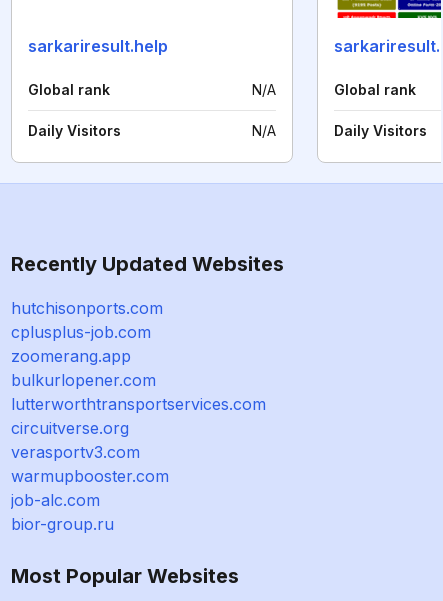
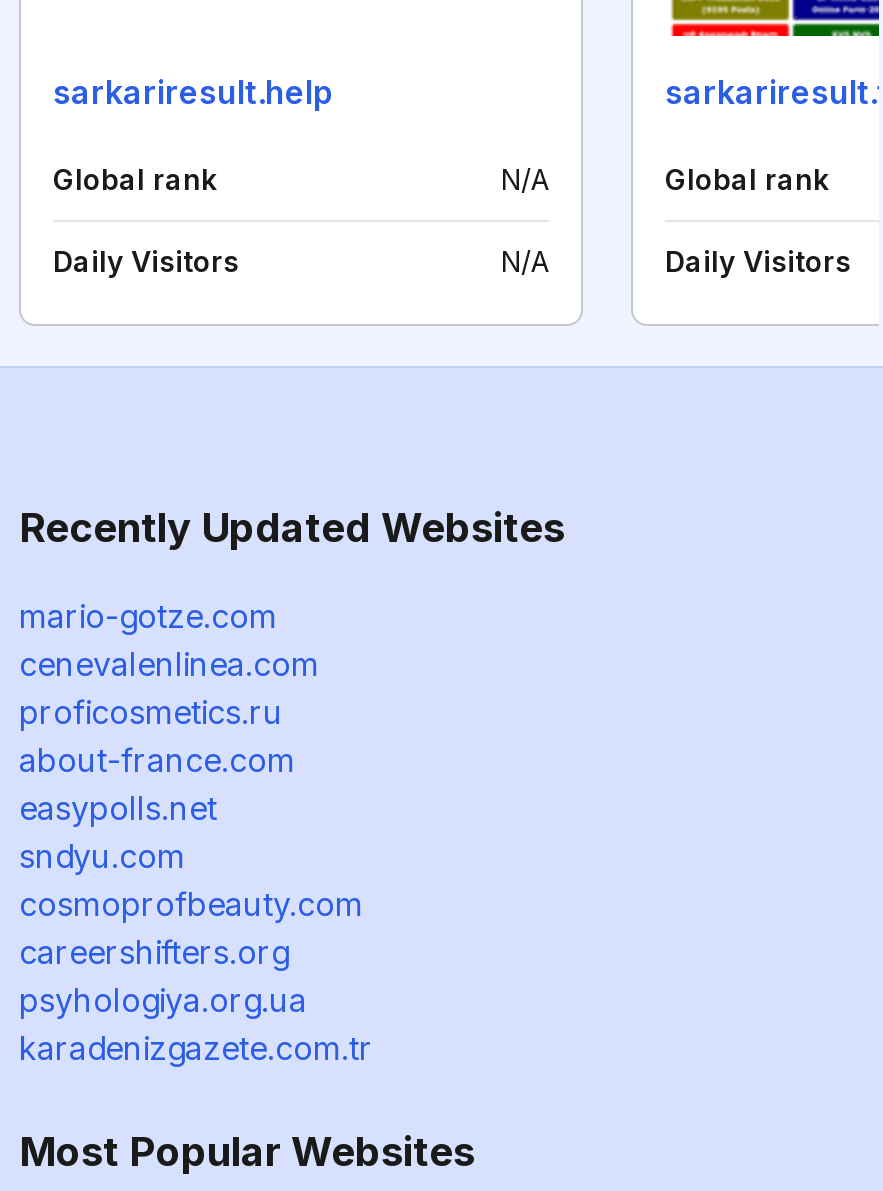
[11,298,266,534] hutchisonports.com | cplusplus-job.com | zoomerang.app | bulkurlopener.com | lutterworthtransportservices.com | circuitverse.org | verasportv3.com | warmupbooster.com | job-alc.com | bior-group.ru -> [19,596,373,1068] mario-gotze.com | cenevalenlinea.com | proficosmetics.ru | about-france.com | easypolls.net | sndyu.com | cosmoprofbeauty.com | careershifters.org | psyhologiya.org.ua | karadenizgazete.com.tr

